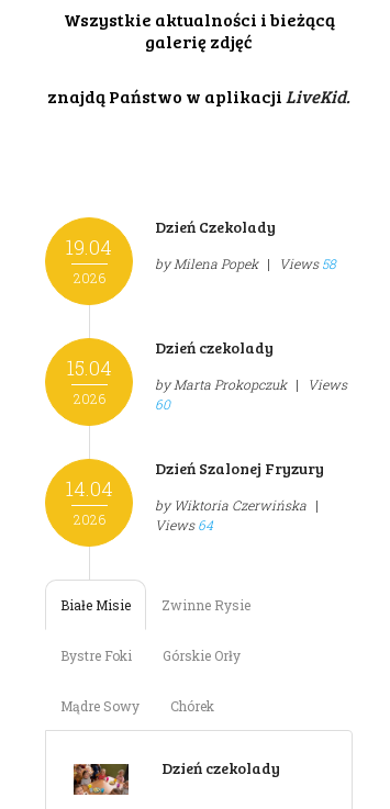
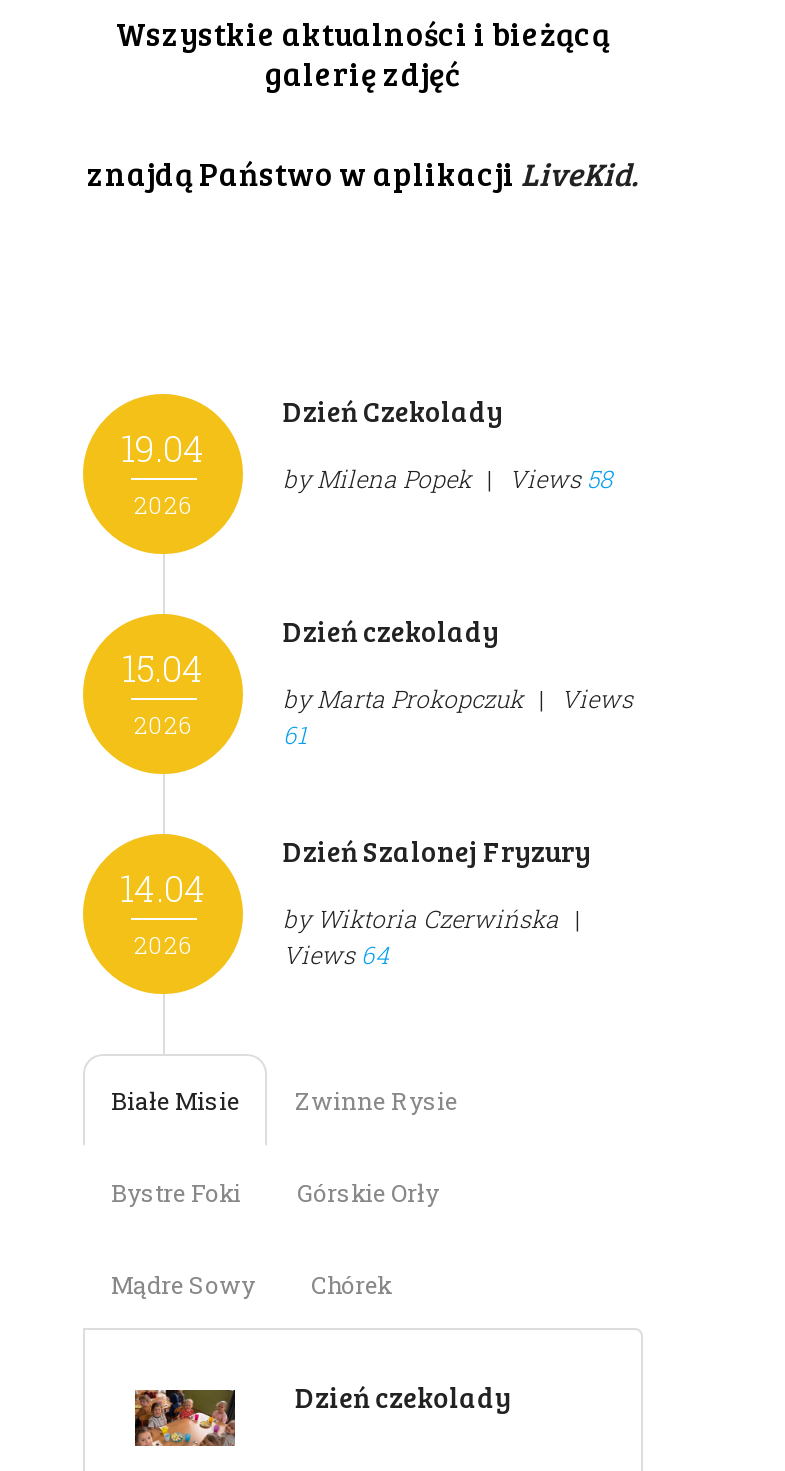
[155,395,170,413] 60 -> [283,718,307,750] 61

